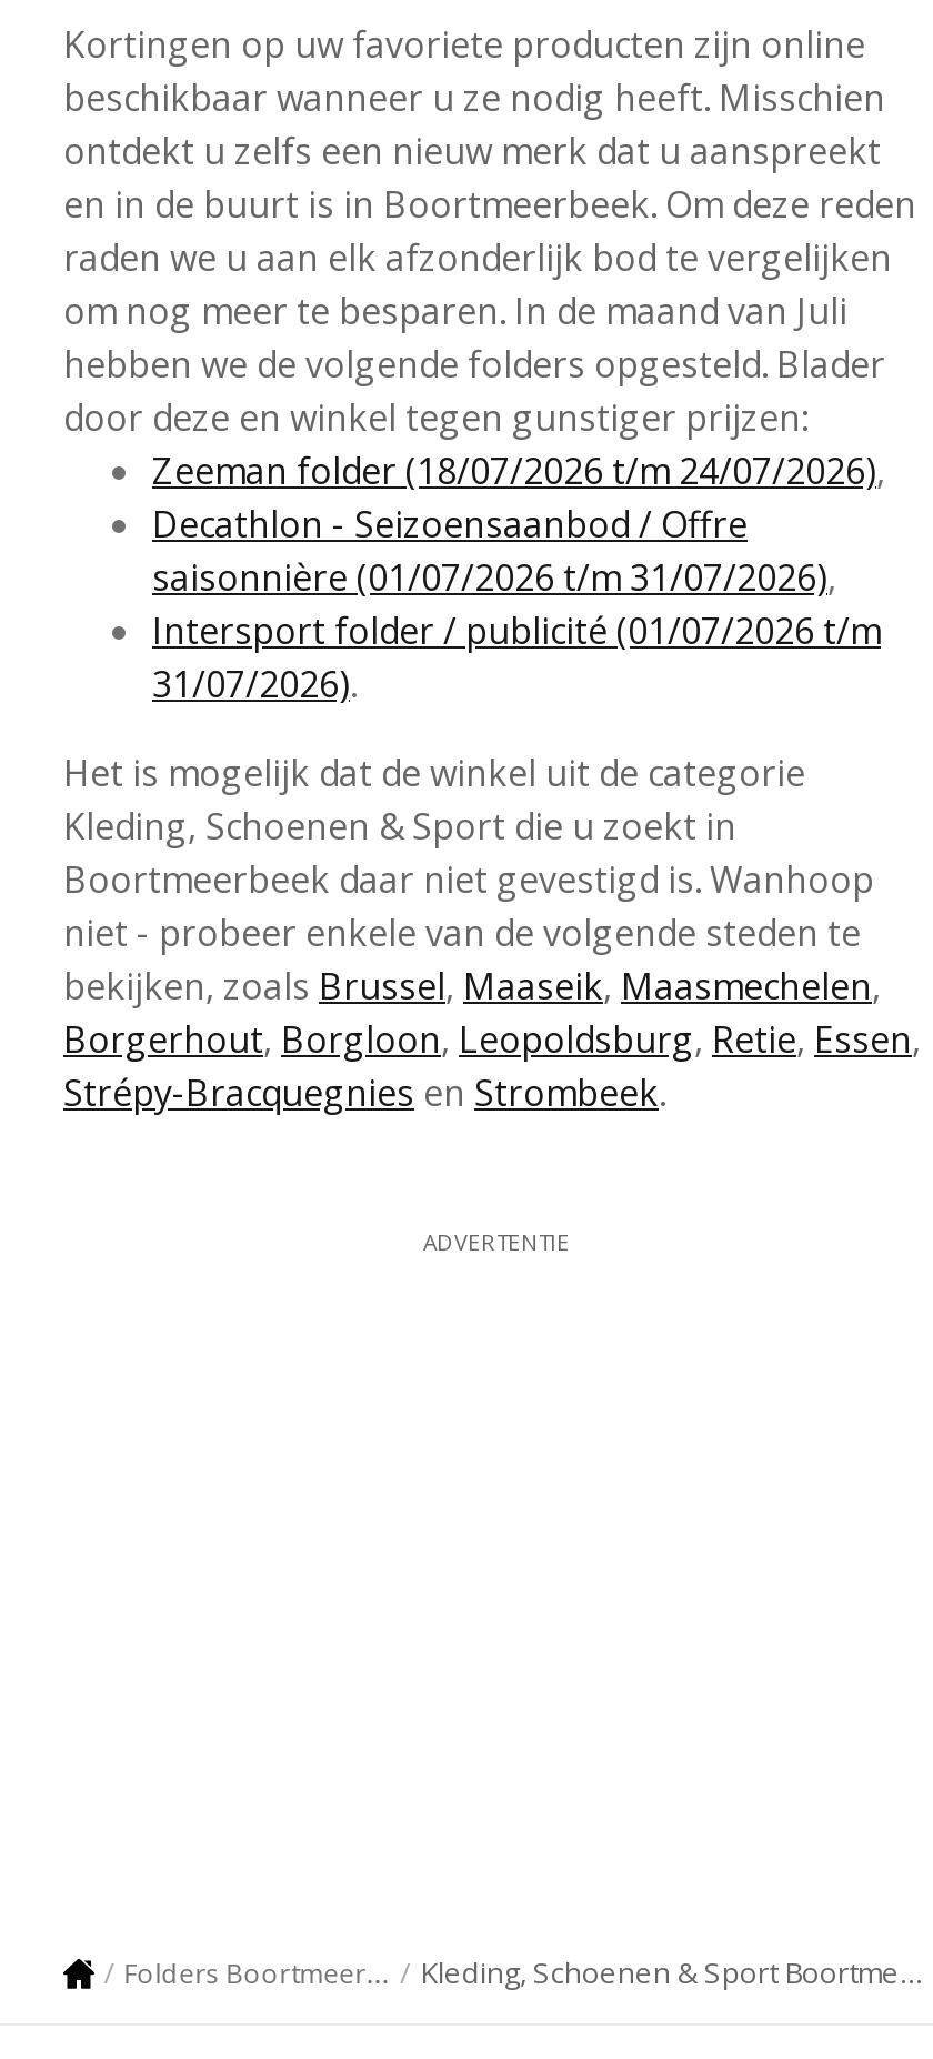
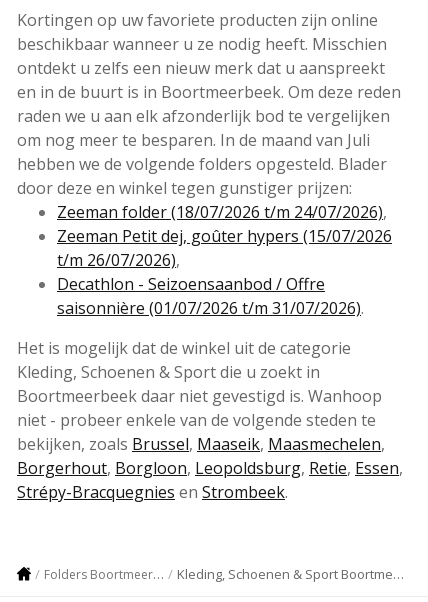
none -> [57,225,392,271] Zeeman Petit dej, goûter hypers (15/07/2026 | t/m 26/07/2026),
moved [152,500,748,549] -> [57,273,325,295]: Decathlon - Seizoensaanbod / Offre
[152,554,881,709] saisonnière (01/07/2026 t/m 31/07/2026), | Intersport folder / publicité (01/07/2026 t/m | 31/07/2026). -> [57,297,364,319] saisonnière (01/07/2026 t/m 31/07/2026).
[423,1227,570,1258] ADVERTENTIE -> none

